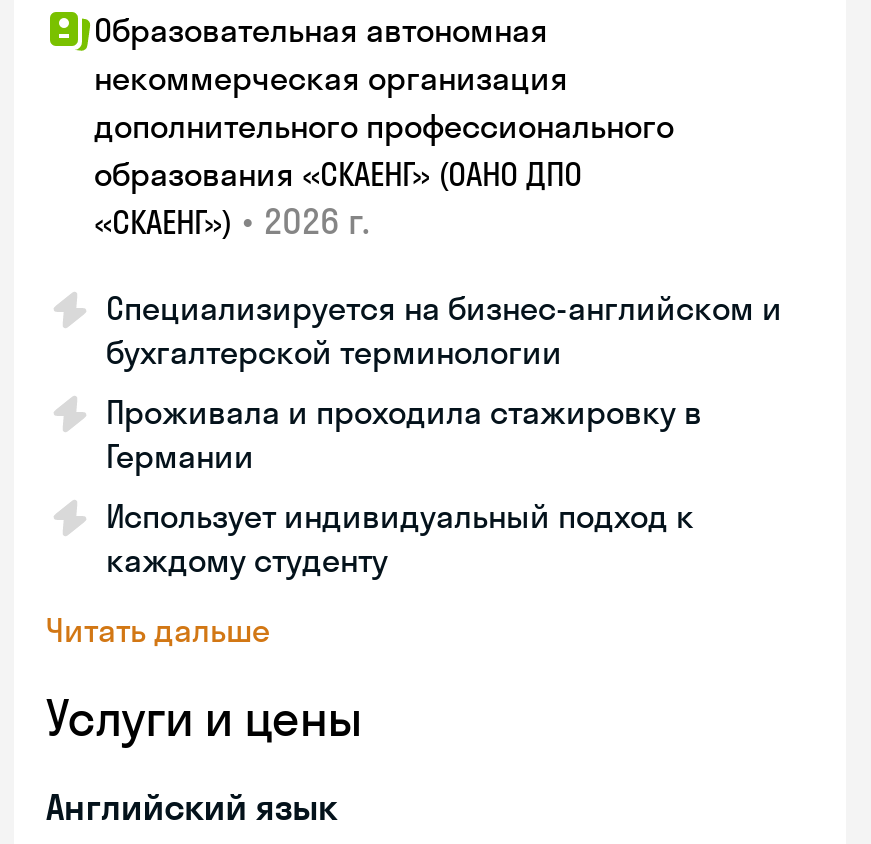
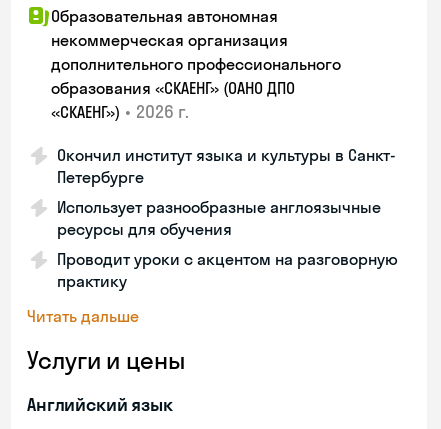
[106,288,782,372] Специализируется на бизнес-английском и | бухгалтерской терминологии -> [57,145,396,187] Окончил институт языка и культуры в Санкт- | Петербурге
[106,392,702,476] Проживала и проходила стажировку в | Германии -> [57,197,381,239] Использует разнообразные англоязычные | ресурсы для обучения
[106,496,694,580] Использует индивидуальный подход к | каждому студенту -> [57,249,398,291] Проводит уроки с акцентом на разговорную | практику

